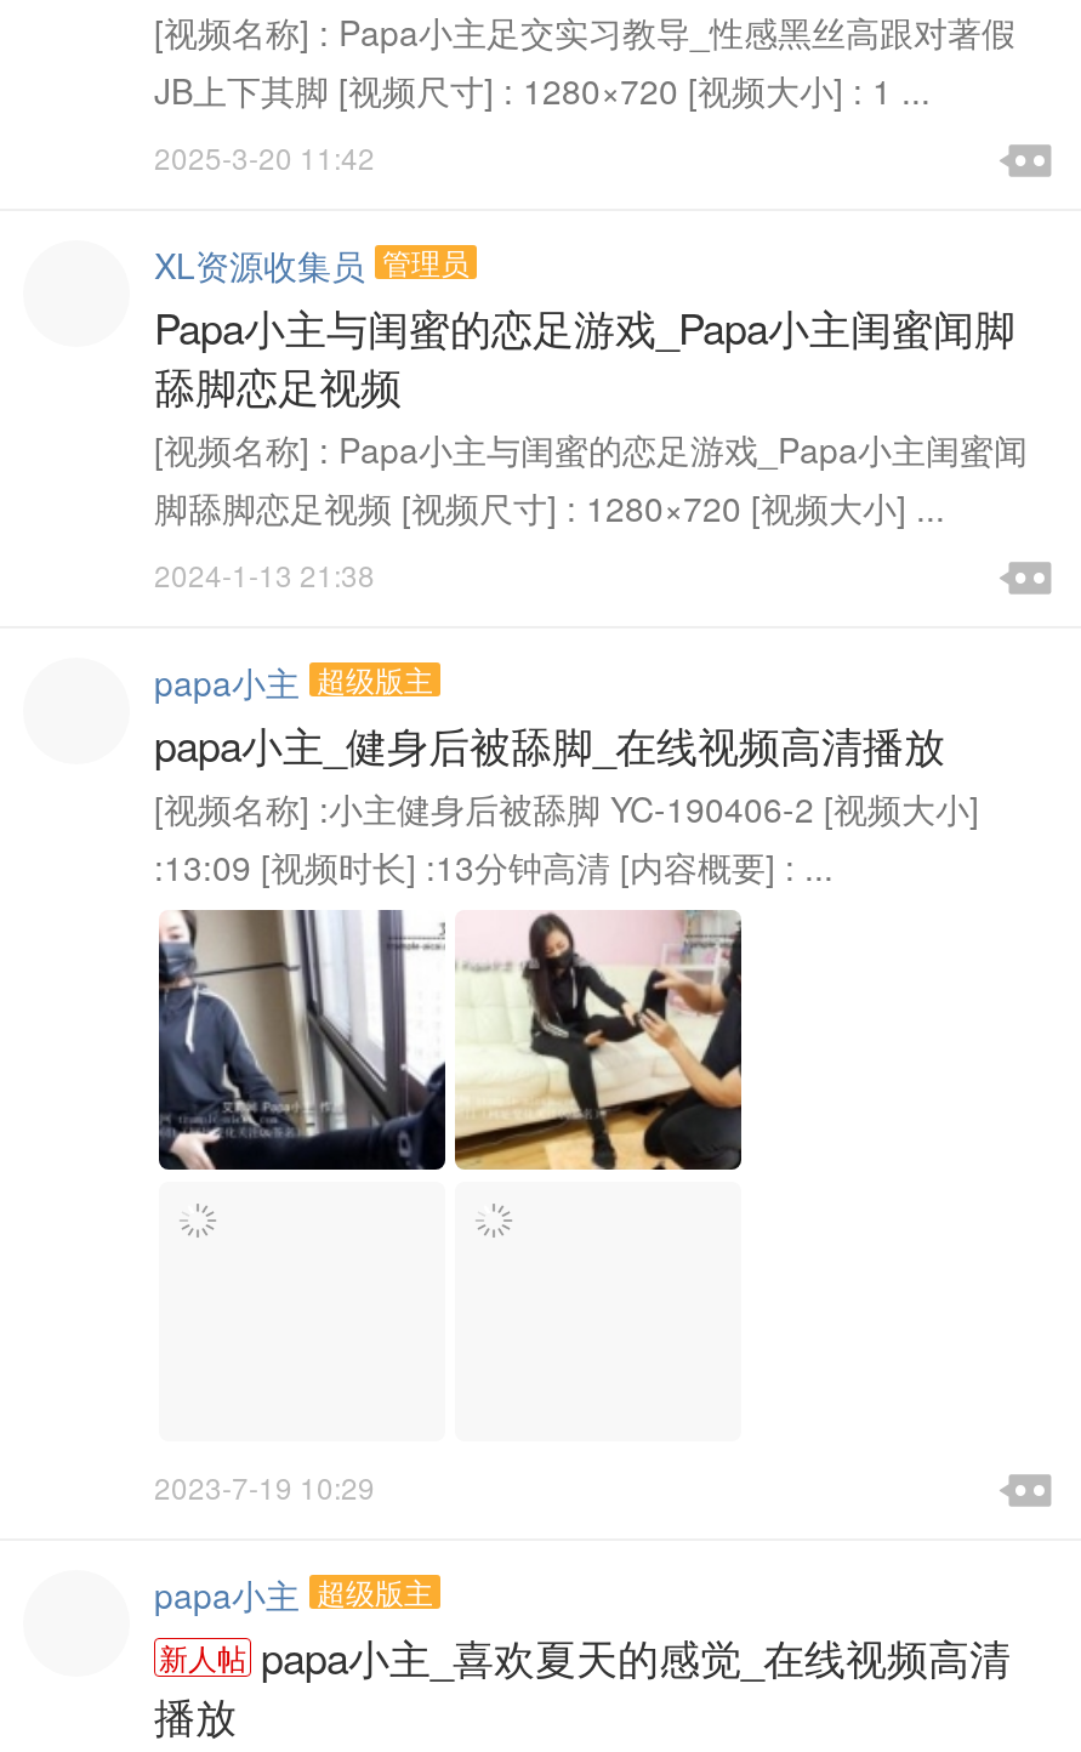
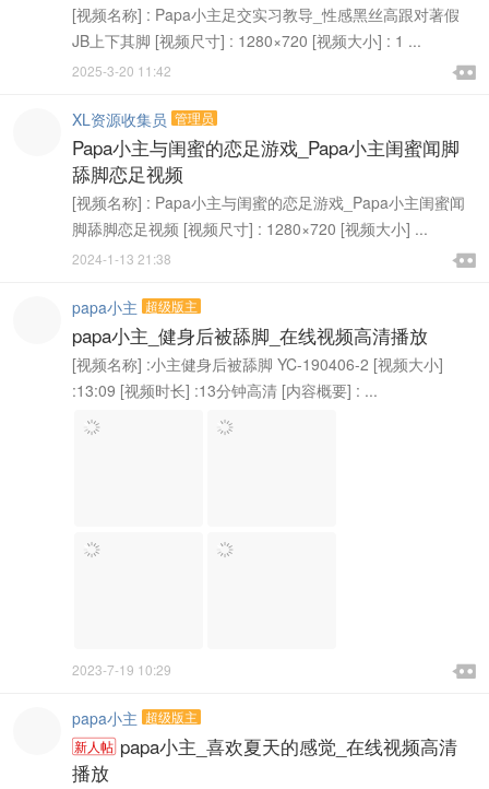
[157,908,744,1172] [image] -> none

